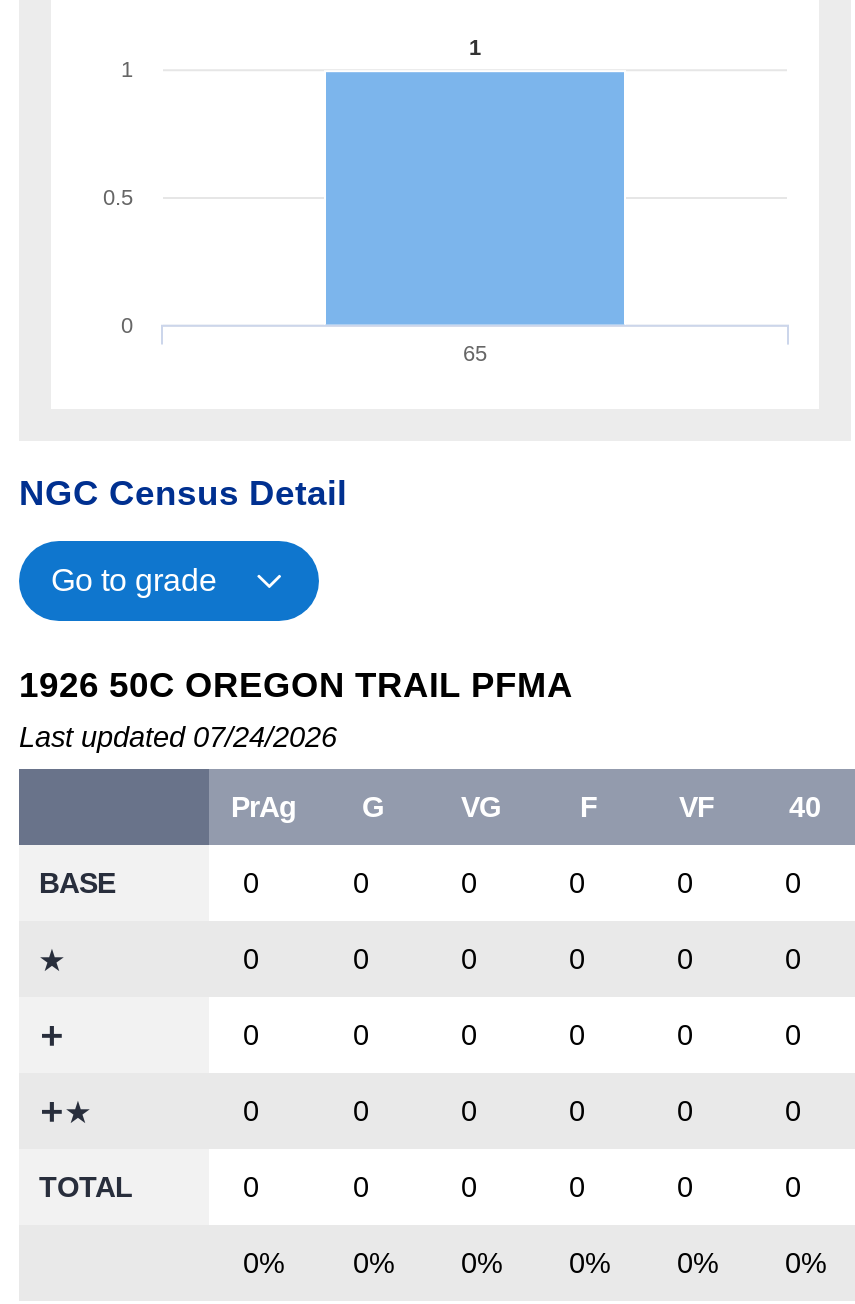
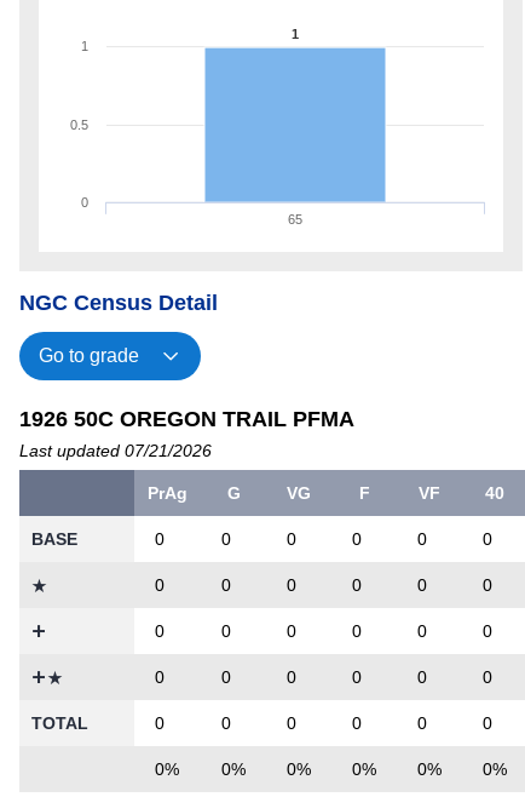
[19,722,337,754] Last updated 07/24/2026 -> [19,441,212,461] Last updated 07/21/2026

